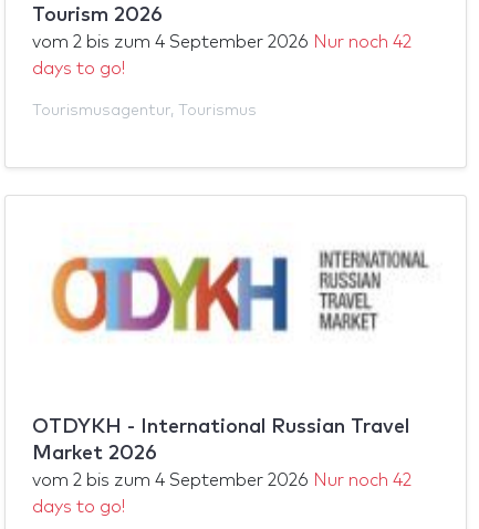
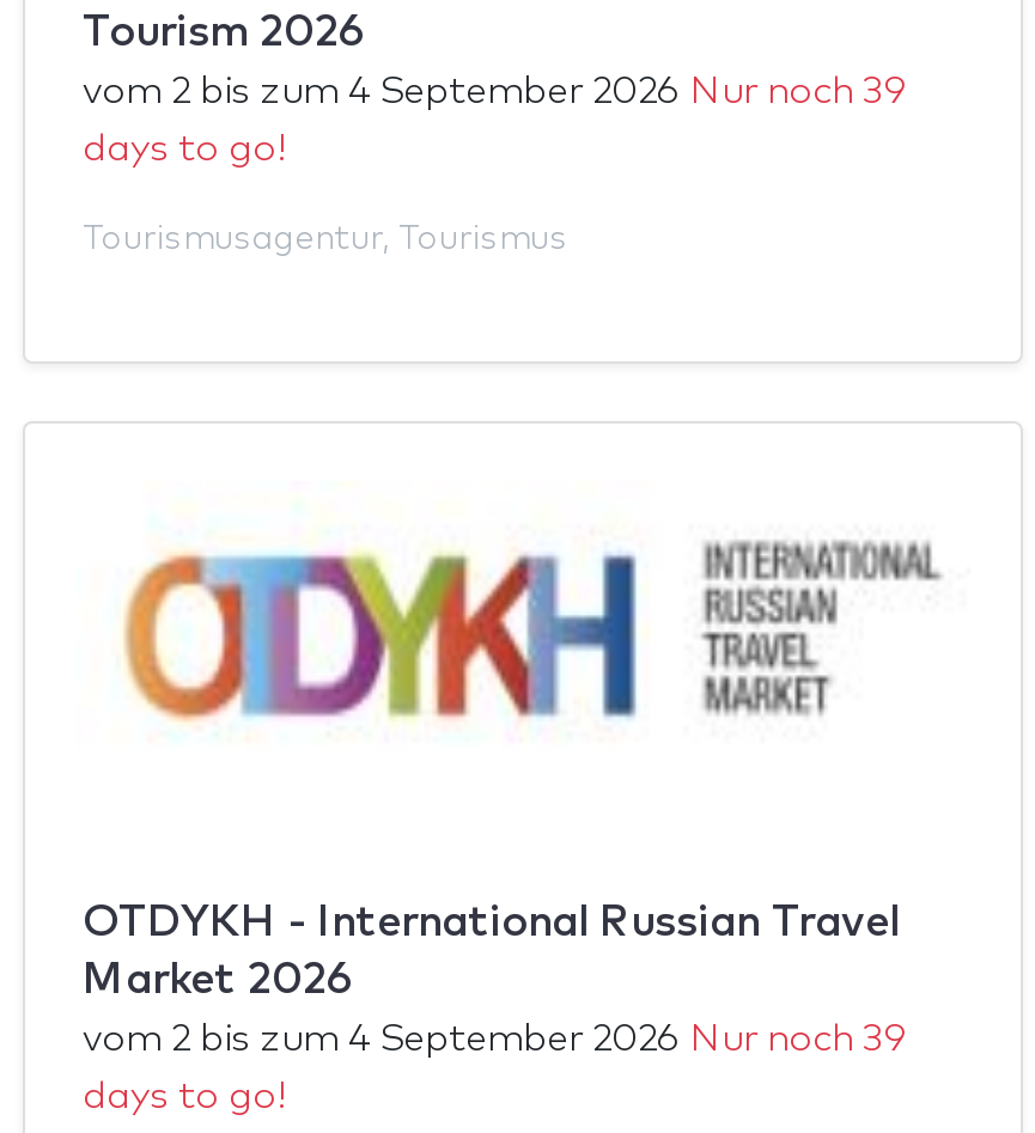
[32,33,412,51] vom 2 bis zum 4 September 2026 Nur noch 42 -> [83,71,908,110] vom 2 bis zum 4 September 2026 Nur noch 39
[32,471,412,489] vom 2 bis zum 4 September 2026 Nur noch 42 -> [83,1019,908,1057] vom 2 bis zum 4 September 2026 Nur noch 39

